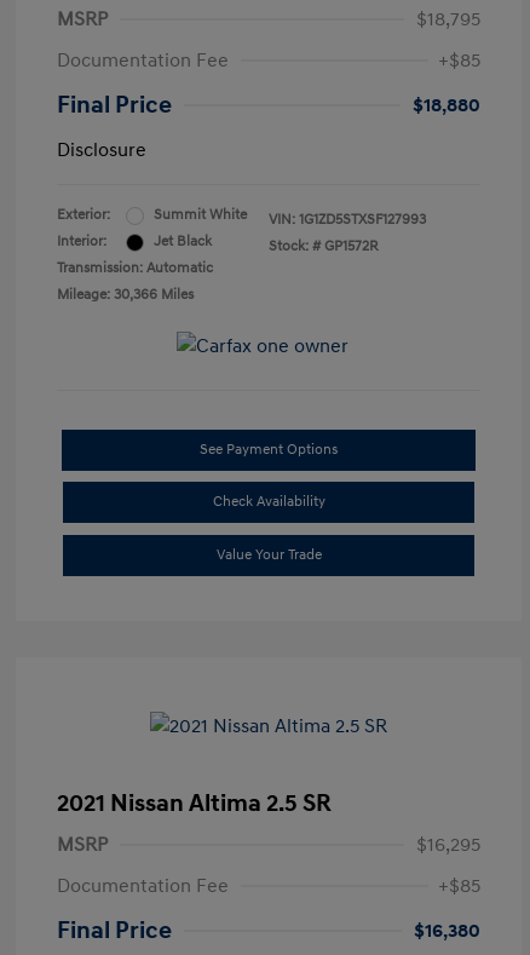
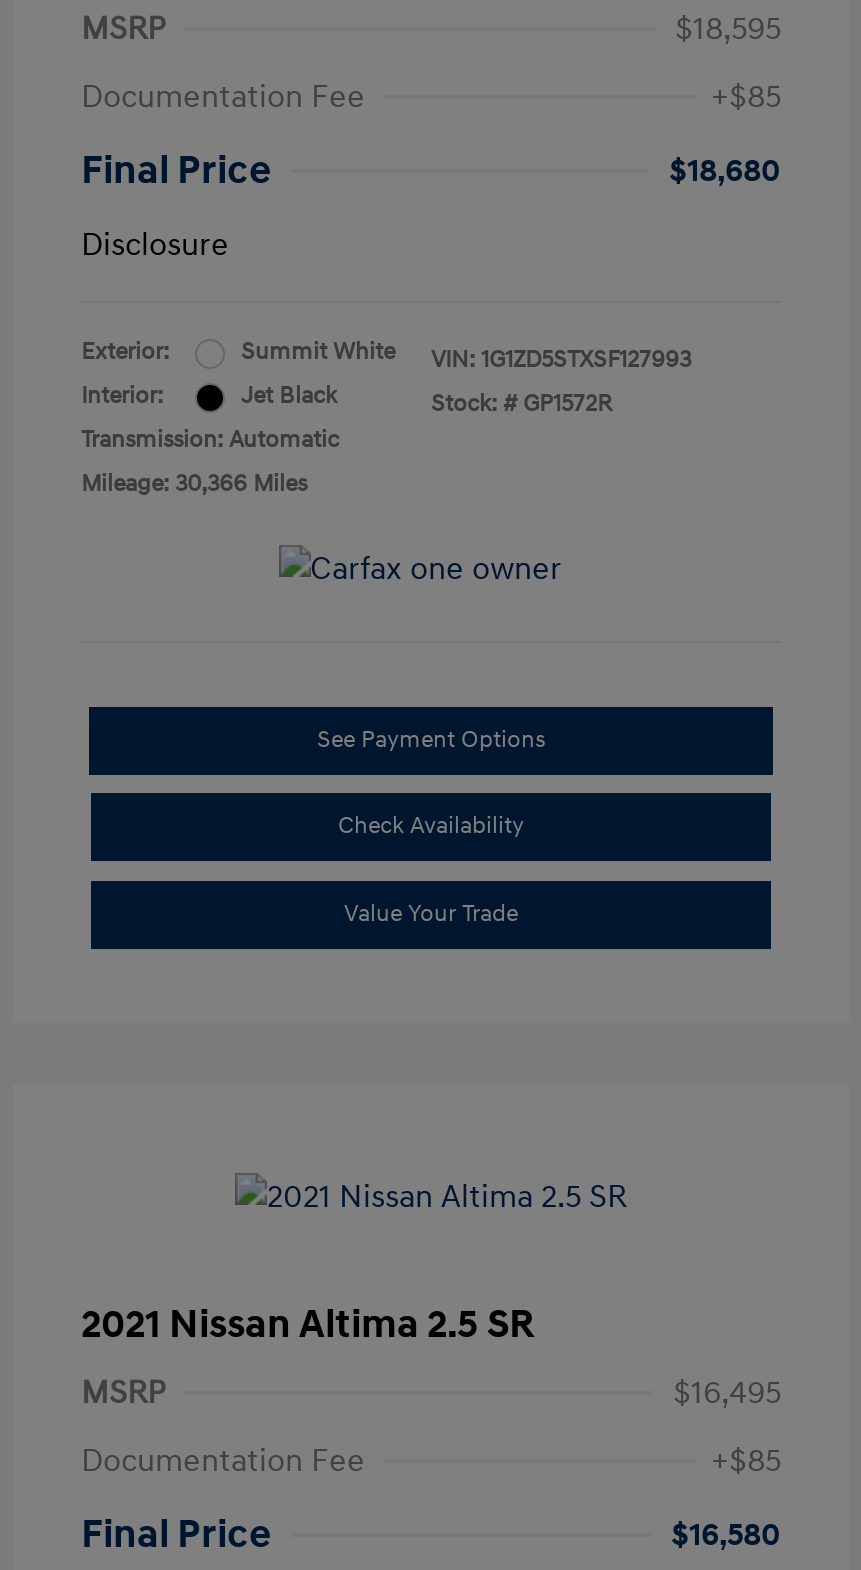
[416,8,480,32] $18,795 -> [675,10,781,50] $18,595
[413,94,480,118] $18,880 -> [669,152,781,192] $18,680
[416,833,480,858] $16,295 -> [673,1374,781,1414] $16,495
[414,919,480,944] $16,380 -> [671,1516,781,1556] $16,580

